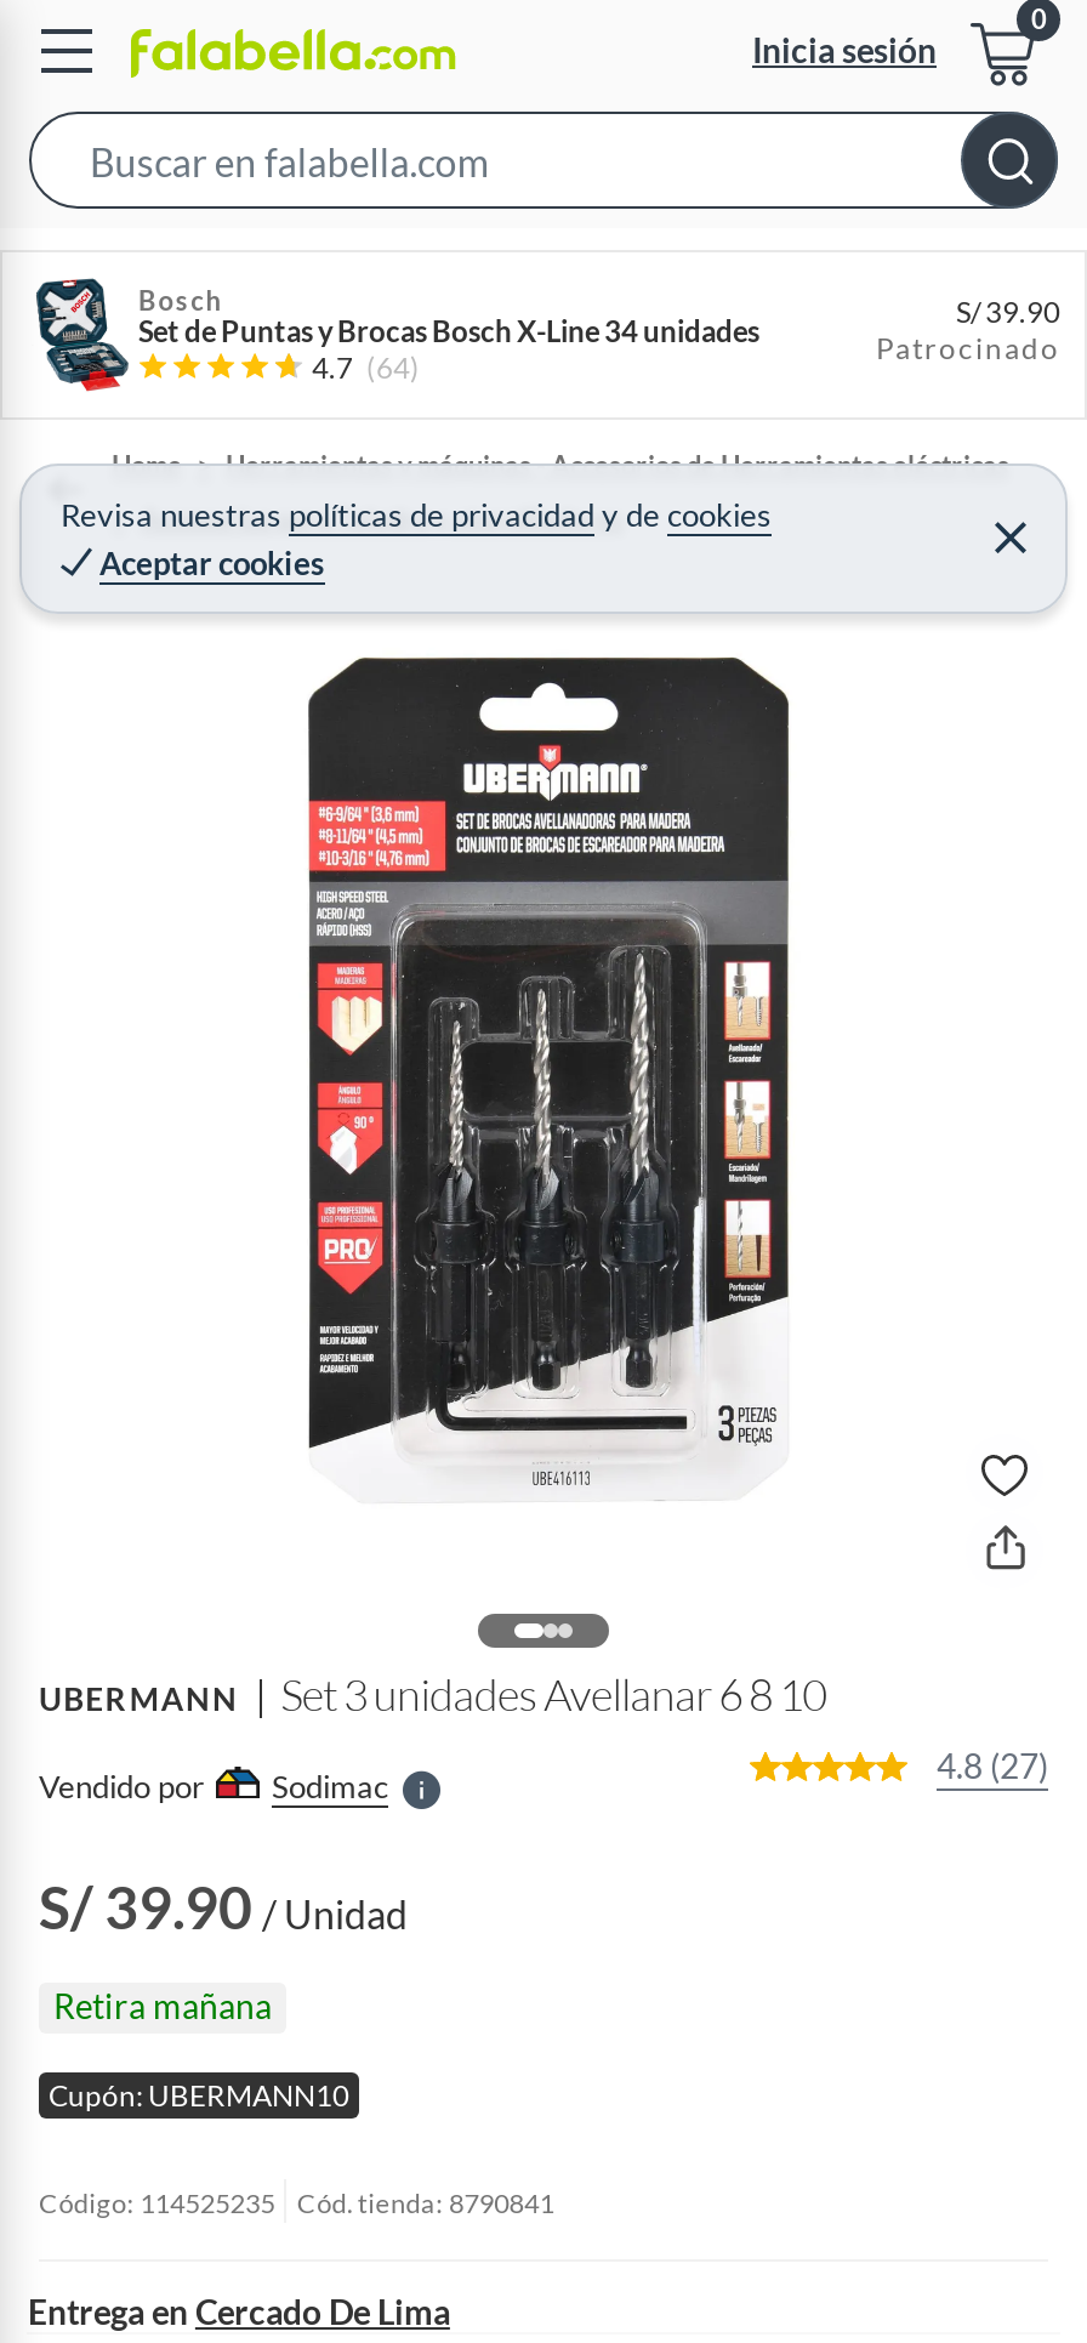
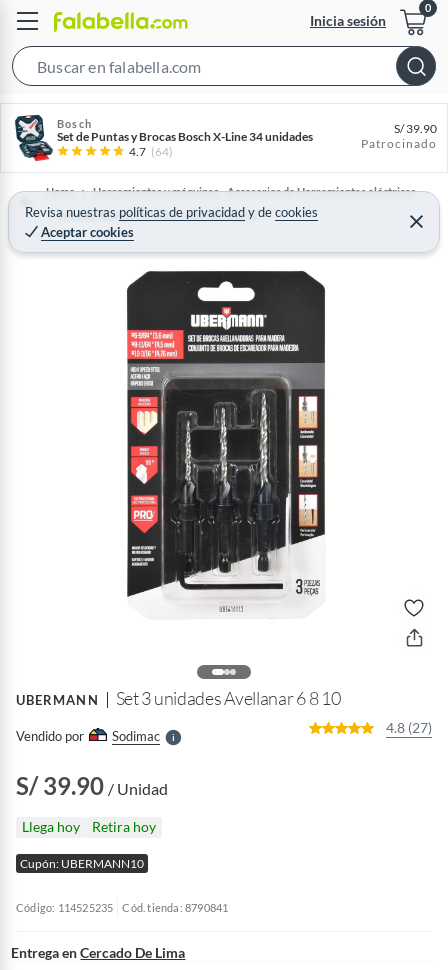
[53,1985,272,2026] Retira mañana -> [22,818,156,835] Llega hoy | Retira hoy

